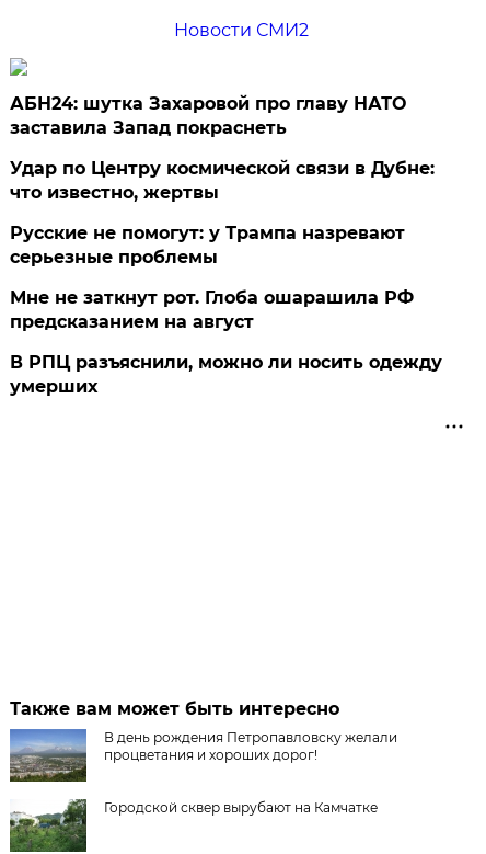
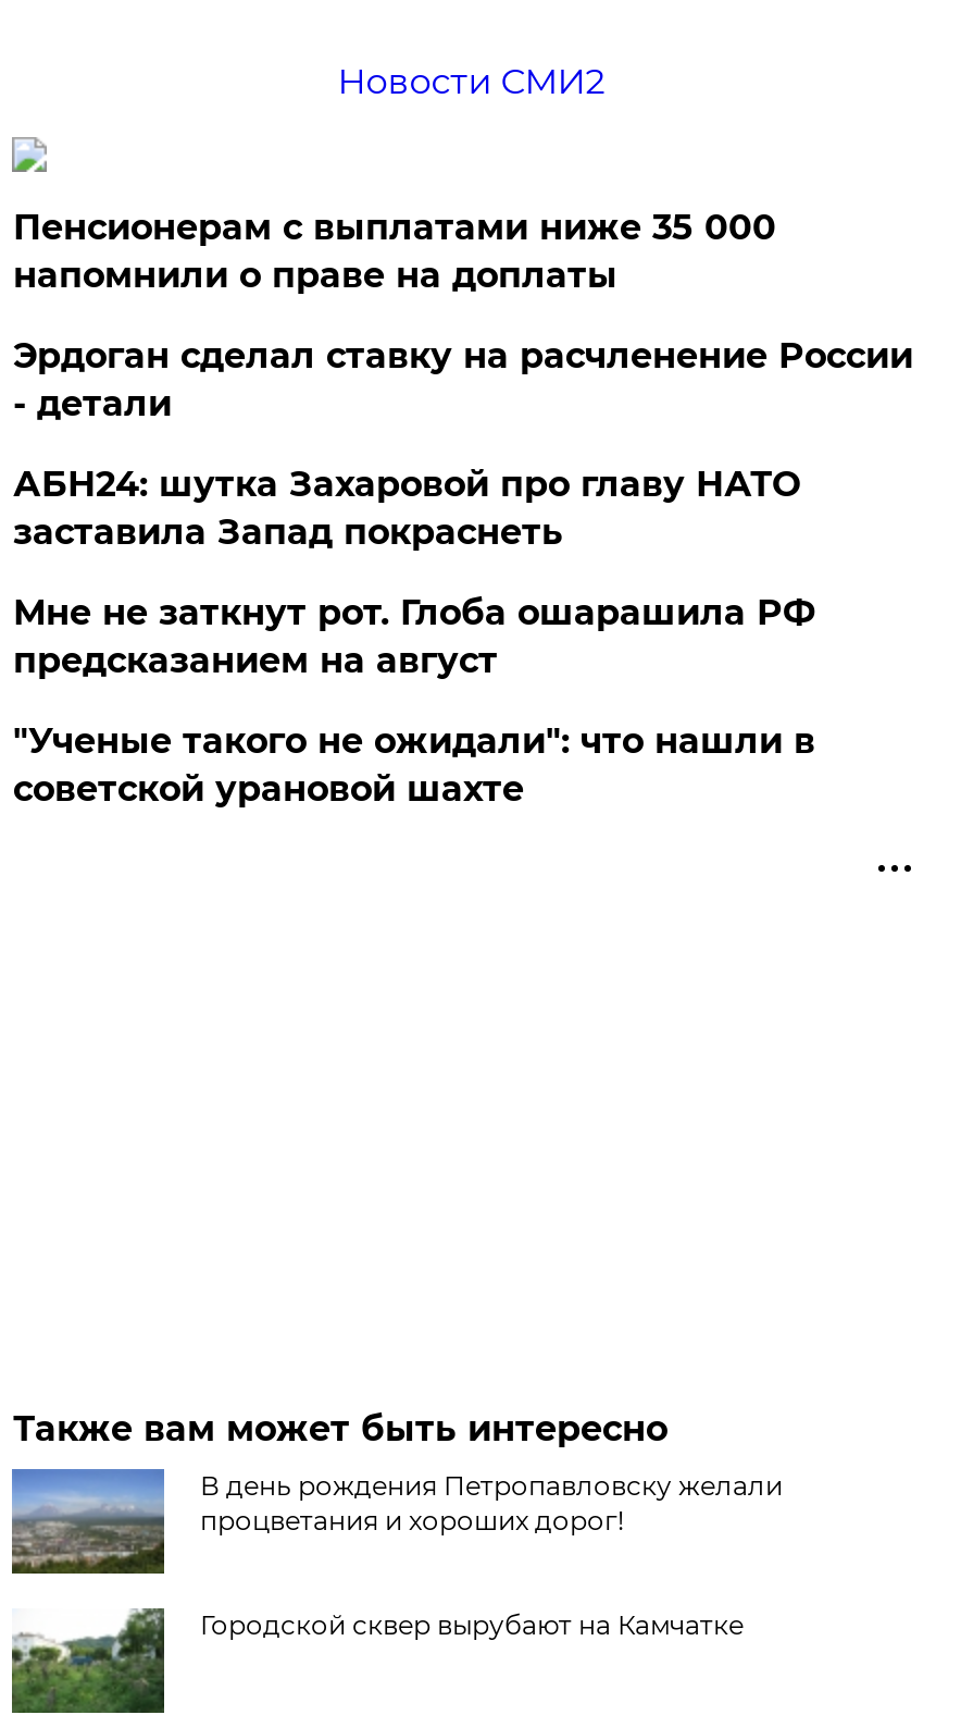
none -> [13,207,913,424] Пенсионерам с выплатами ниже 35 000 | напомнили о праве на доплаты | Эрдоган сделал ставку на расчленение России | - детали
moved [10,93,407,138] -> [13,464,800,553]: АБН24: шутка Захаровой про главу НАТО | заставила Запад покраснеть
[10,158,435,267] Удар по Центру космической связи в Дубне: | что известно, жертвы | Русские не помогут: у Трампа назревают | серьезные проблемы -> none
[10,352,443,397] В РПЦ разъяснили, можно ли носить одежду | умерших -> [13,720,815,810] "Ученые такого не ожидали": что нашли в | советской урановой шахте

